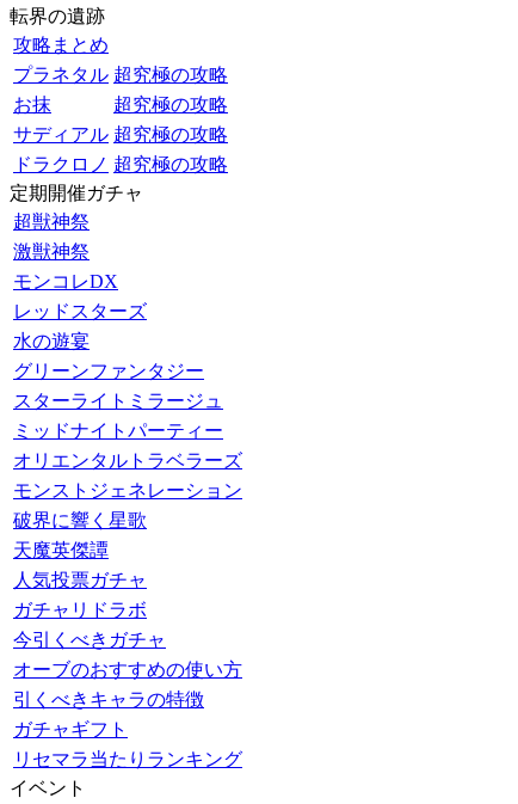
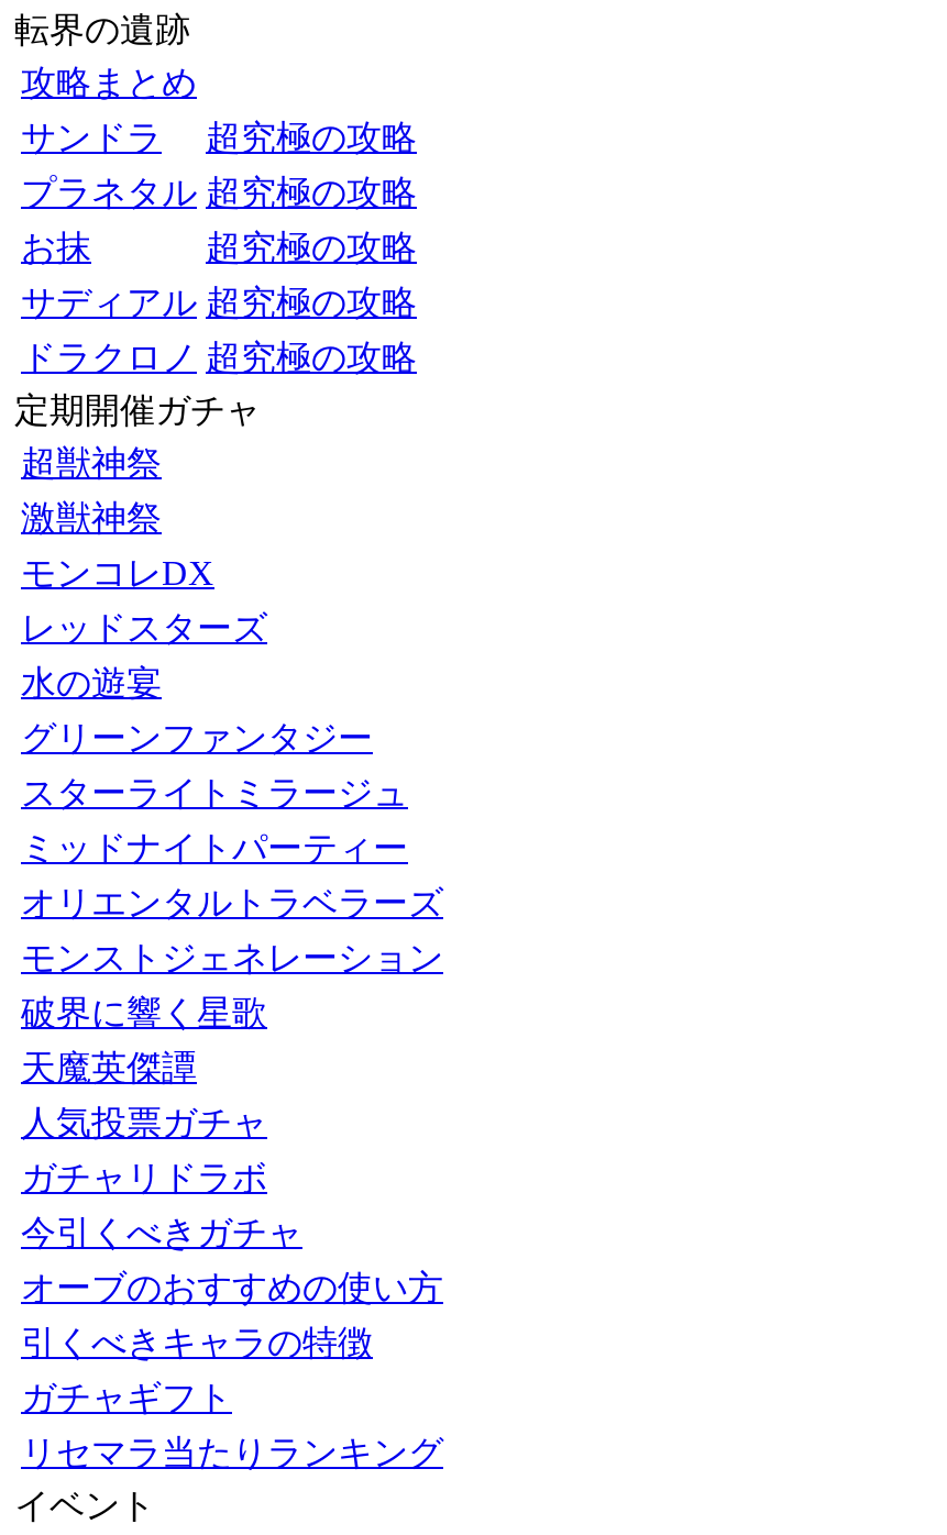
none -> [21,119,417,156] サンドラ | 超究極の攻略

